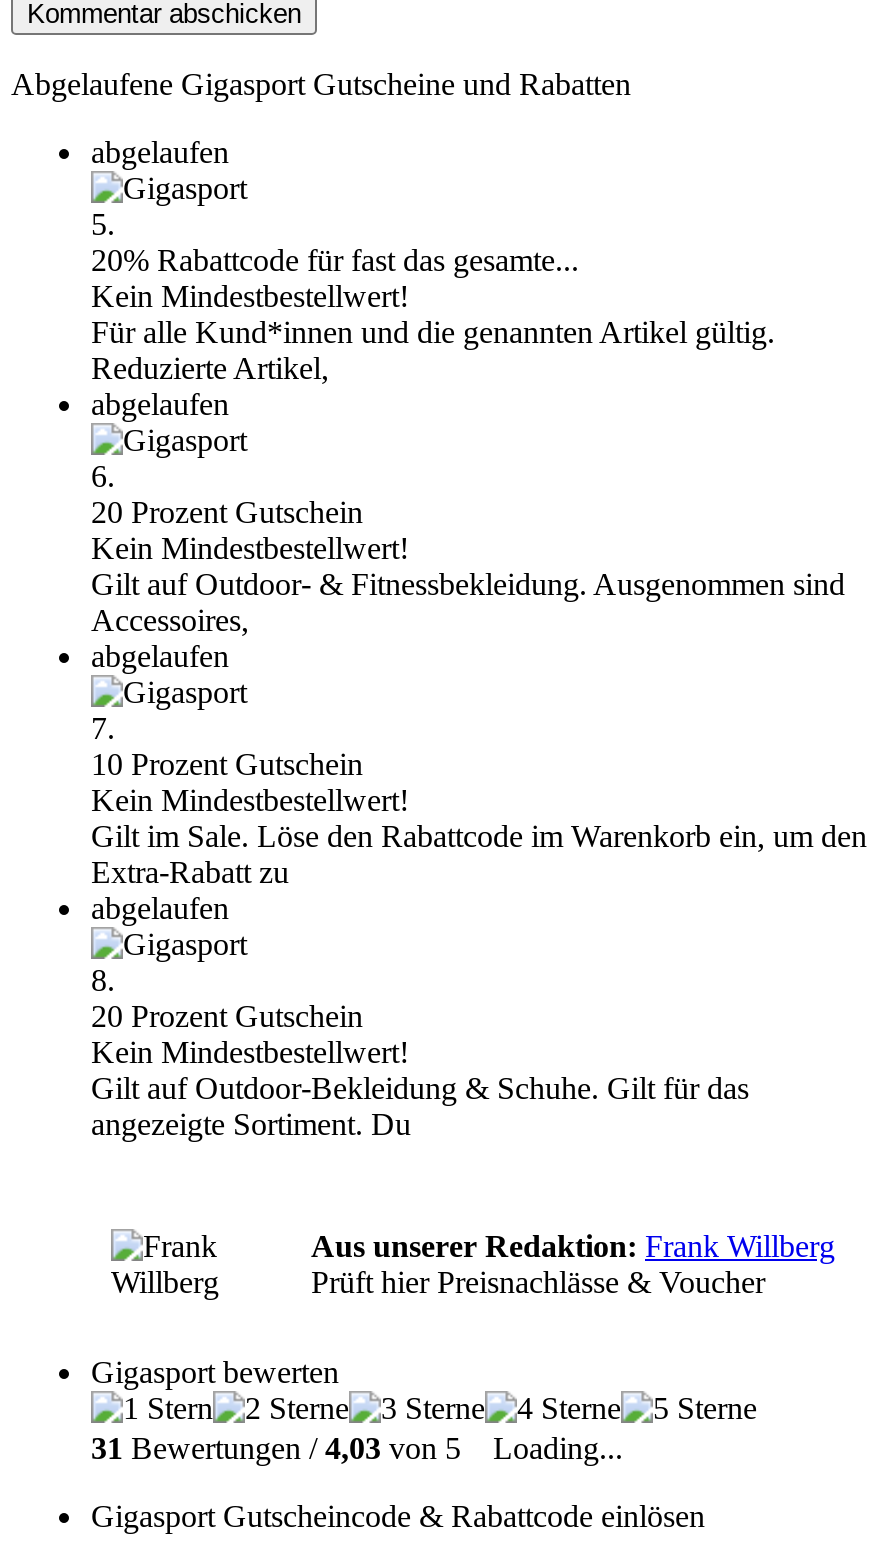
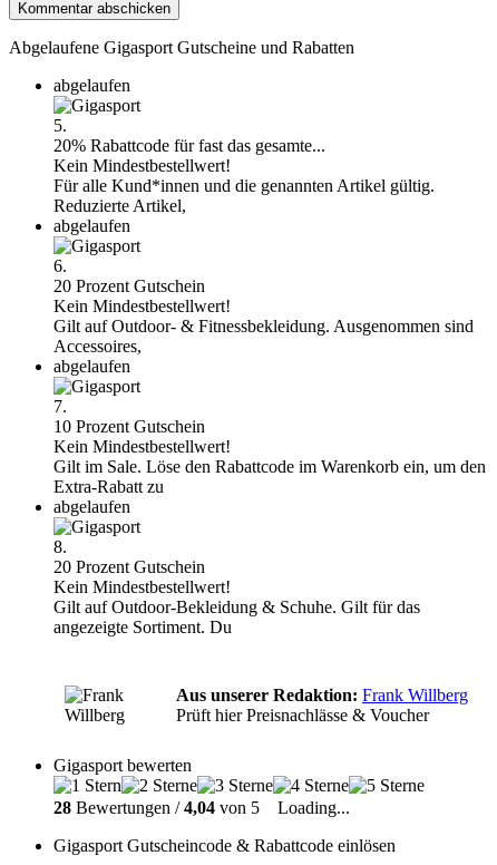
[91,1431,461,1465] 31 Bewertungen / 4,03 von 5 -> [53,798,260,817] 28 Bewertungen / 4,04 von 5

